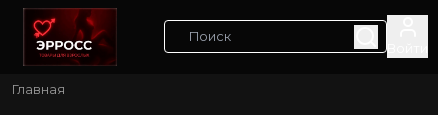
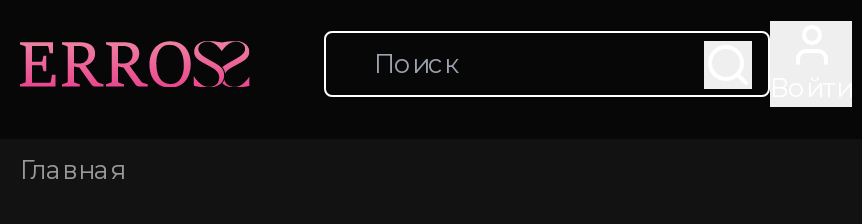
[13,8,127,65] [image] -> [18,9,252,105] [image]

